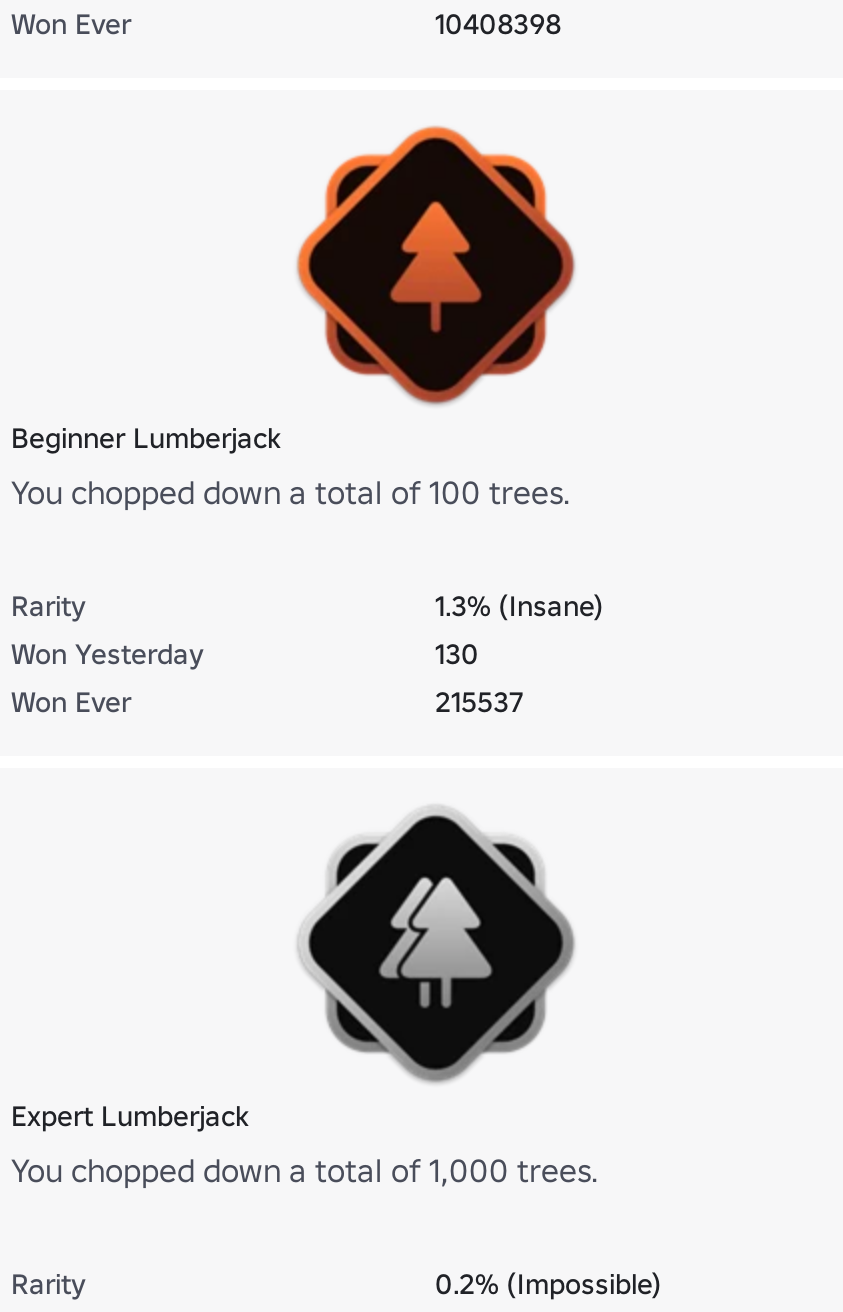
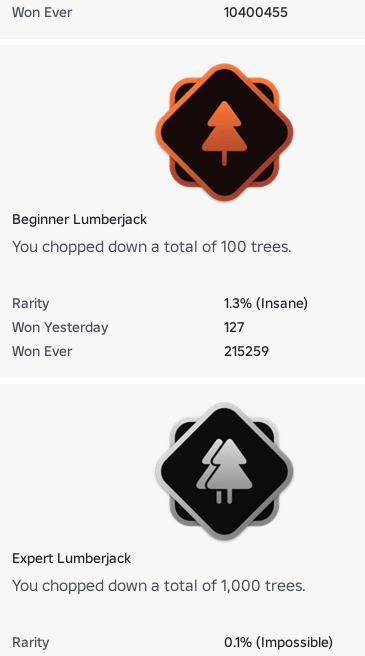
[435,7,561,43] 10408398 -> [224,3,288,21] 10400455
[435,637,479,673] 130 -> [224,318,244,336] 127
[435,685,523,721] 215537 -> [224,342,269,360] 215259
[435,1267,661,1303] 0.2% (Impossible) -> [224,633,333,651] 0.1% (Impossible)

